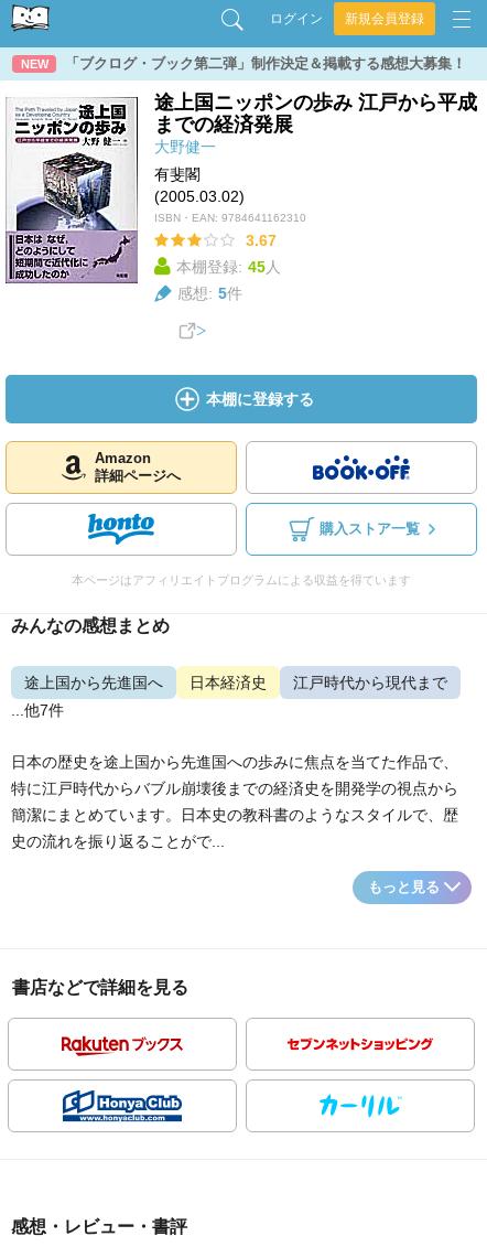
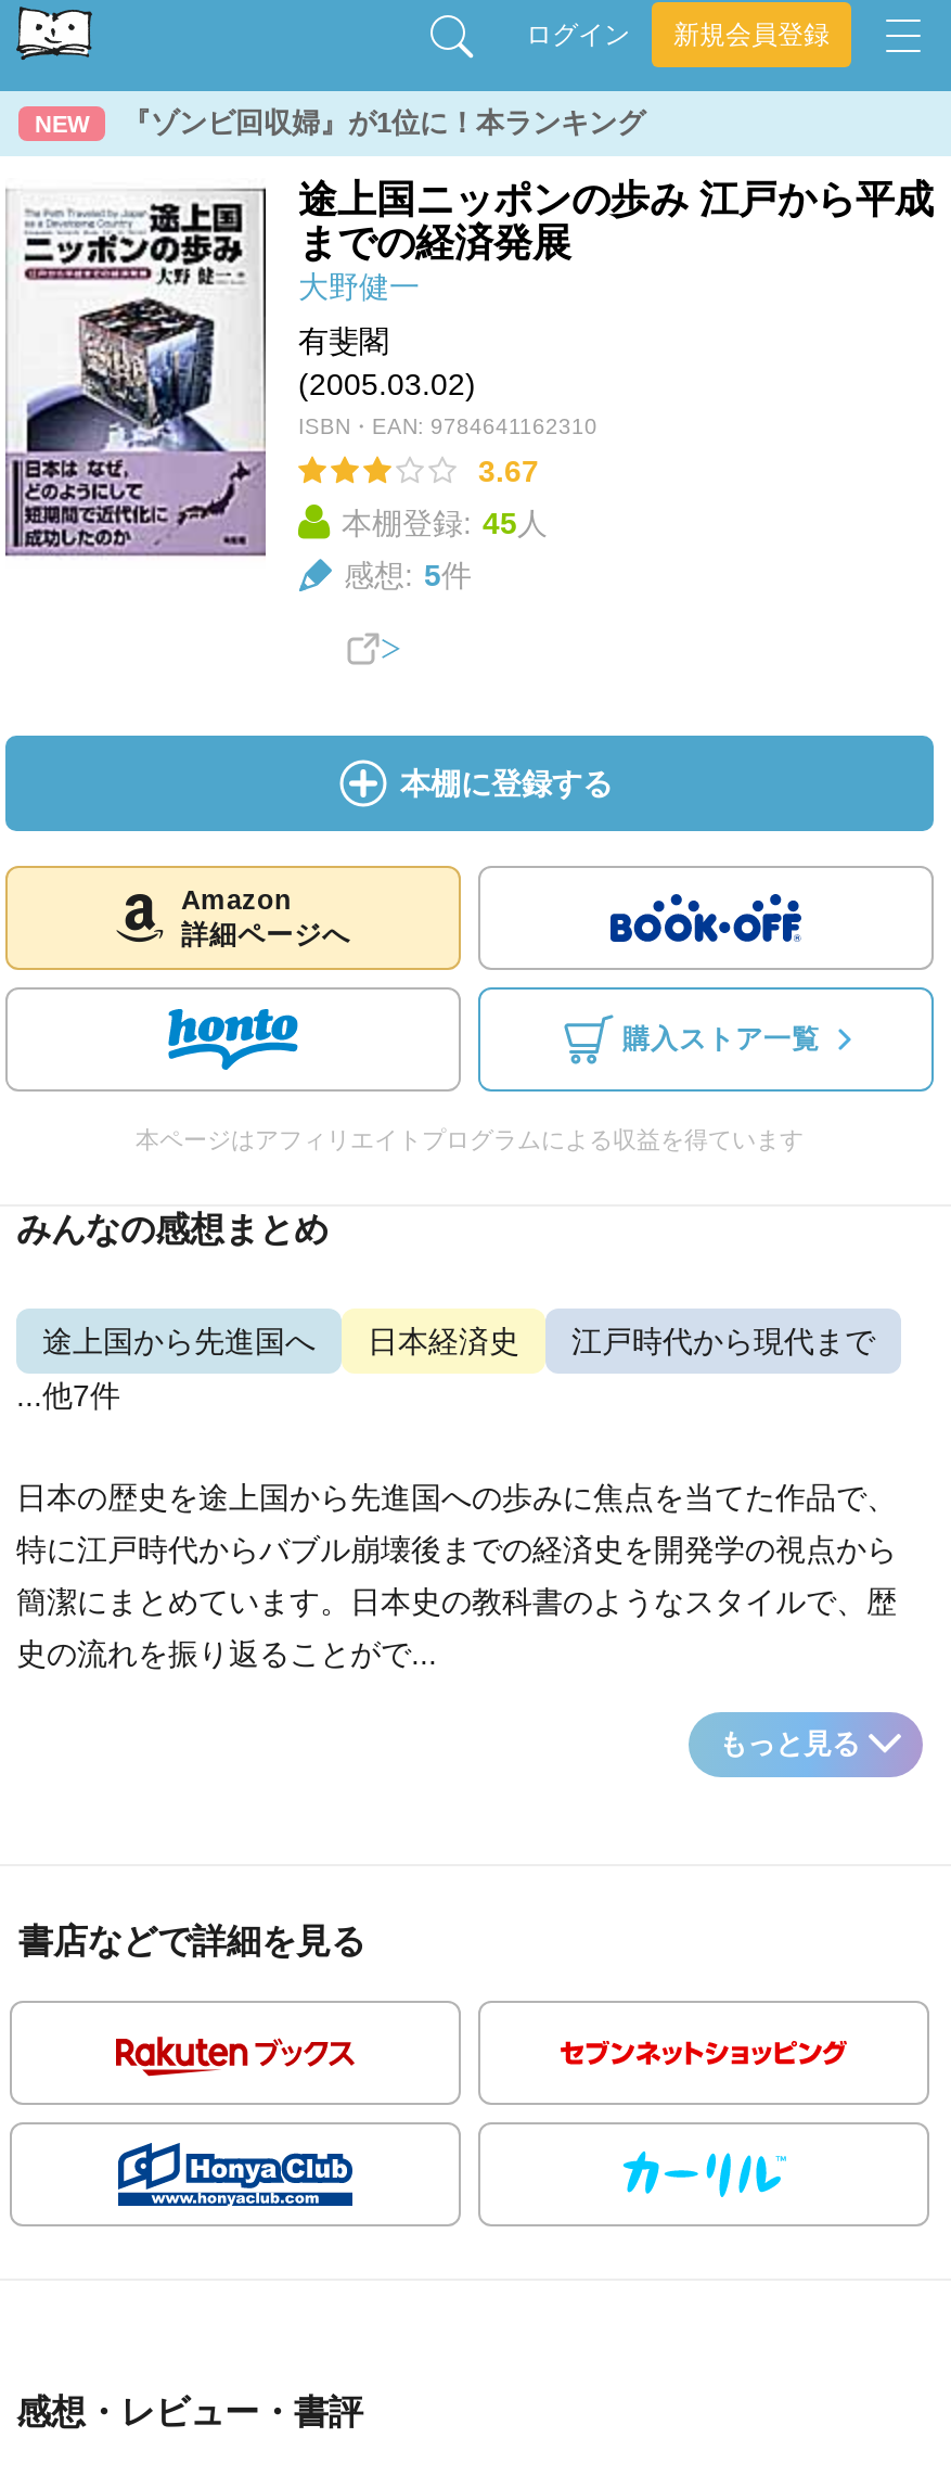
[65,55,466,72] 「ブクログ・ブック第二弾」制作決定＆掲載する感想大募集！ -> [123,106,645,139] 『ゾンビ回収婦』が1位に！本ランキング

